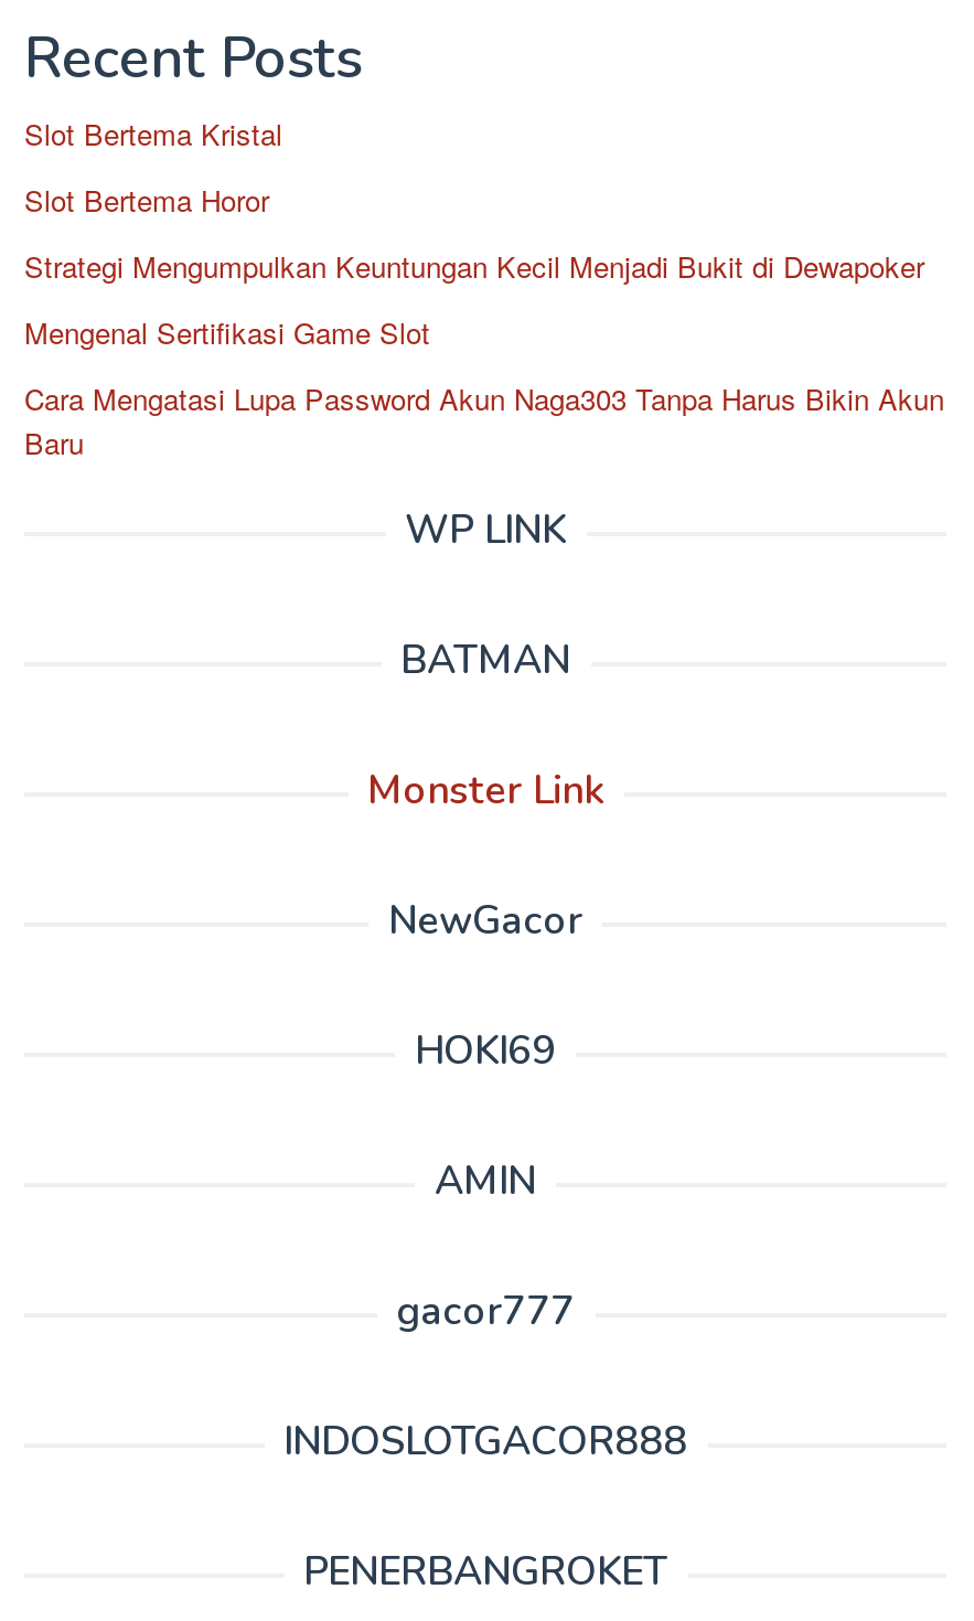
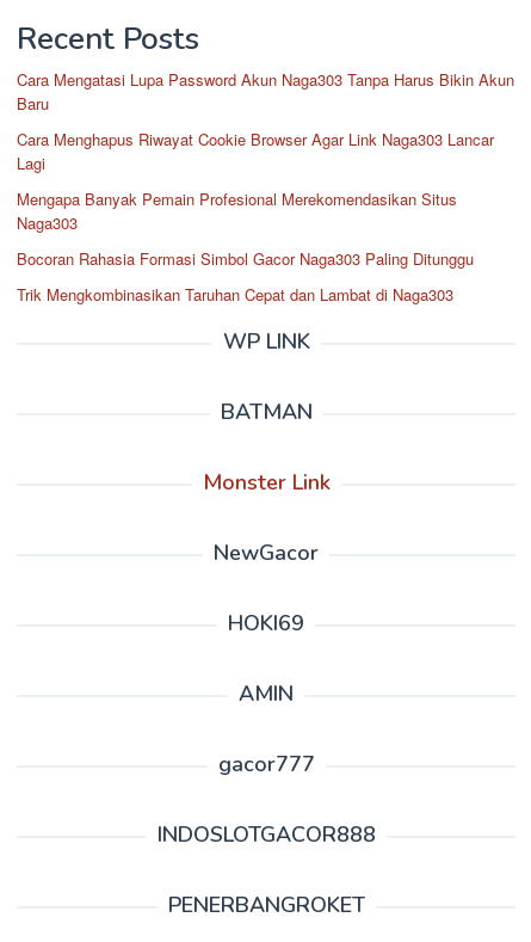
[24,113,924,353] Slot Bertema Kristal | Slot Bertema Horor | Strategi Mengumpulkan Keuntungan Kecil Menjadi Bukit di Dewapoker | Mengenal Sertifikasi Game Slot -> none
moved [24,377,944,463] -> [17,68,514,115]: Cara Mengatasi Lupa Password Akun Naga303 Tanpa Harus Bikin Akun | Baru
none -> [17,128,494,306] Cara Menghapus Riwayat Cookie Browser Agar Link Naga303 Lancar | Lagi | Mengapa Banyak Pemain Profesional Merekomendasikan Situs | Naga303 | Bocoran Rahasia Formasi Simbol Gacor Naga303 Paling Ditunggu | Trik Mengkombinasikan Taruhan Cepat dan Lambat di Naga303

